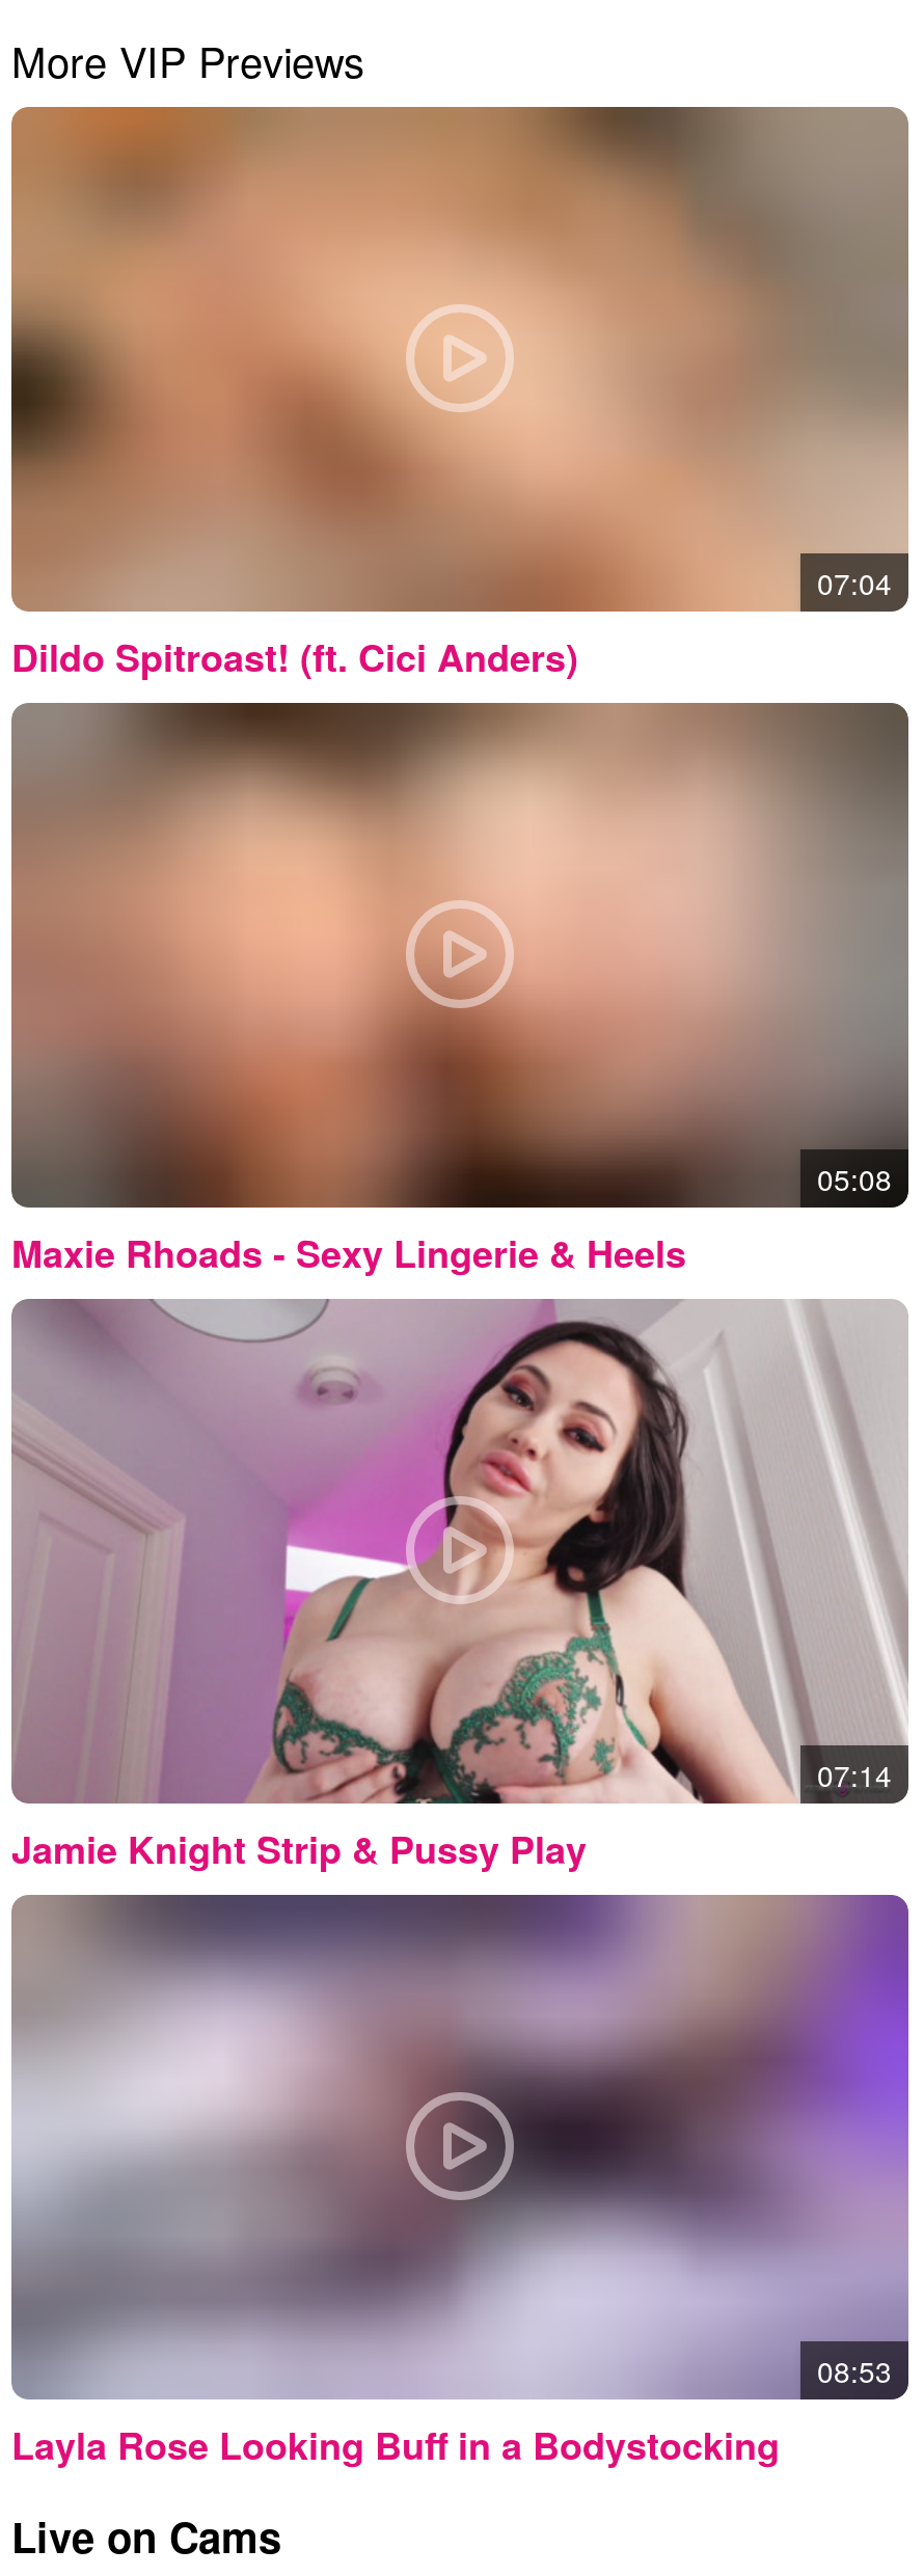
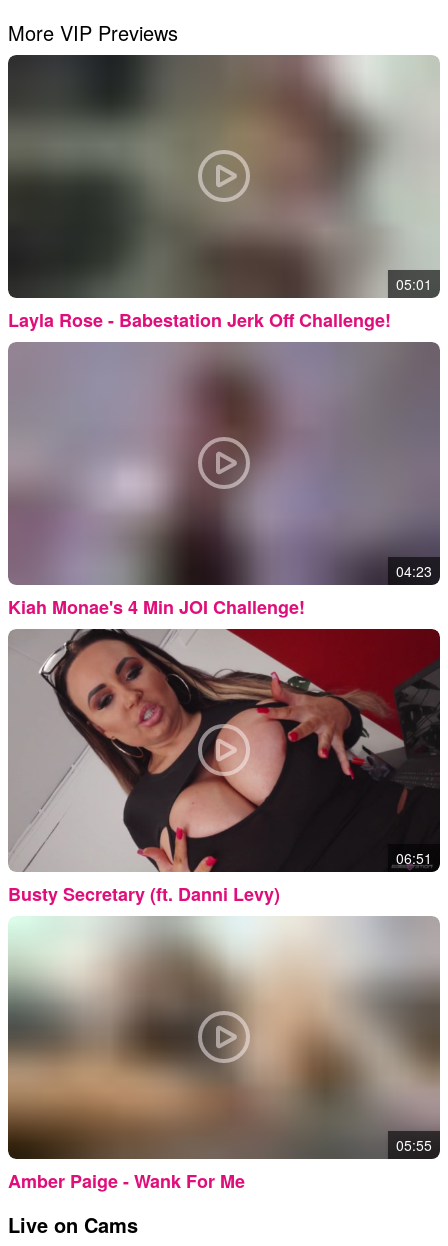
[9,105,908,614] [image] | 07:04 -> [7,54,439,299] [image] | 05:01
[11,630,578,684] Dildo Spitroast! (ft. Cici Anders) -> [8,307,391,333] Layla Rose - Babestation Jerk Off Challenge!
[11,701,904,1210] [image] | 05:08 -> [8,342,439,586] [image] | 04:23
[11,1226,686,1280] Maxie Rhoads - Sexy Lingerie & Heels -> [8,594,305,620] Kiah Monae's 4 Min JOI Challenge!
[13,1297,908,1806] [image] | 07:14 -> [8,628,441,873] [image] | 06:51
[11,1822,587,1876] Jamie Knight Strip & Pussy Play -> [8,881,280,907] Busty Secretary (ft. Danni Levy)
[9,1893,911,2399] [image] | 08:53 -> [7,916,441,1160] [image] | 05:55
[11,2418,780,2472] Layla Rose Looking Buff in a Bodystocking -> [8,1168,245,1194] Amber Paige - Wank For Me

